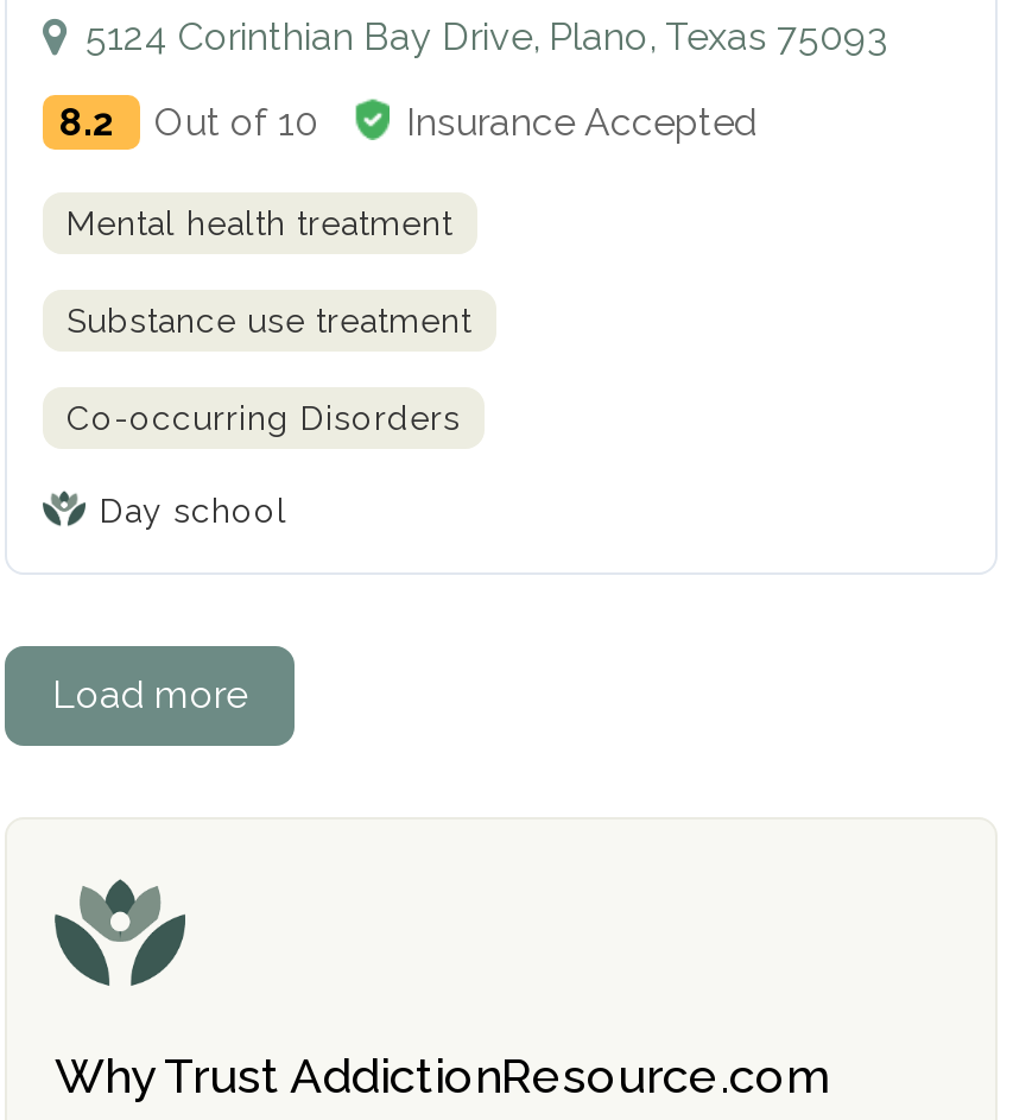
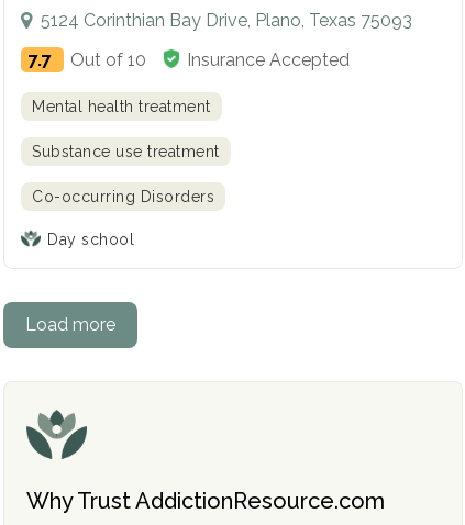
[59,99,758,144] 8.2 Out of 10 Insurance Accepted -> [29,49,350,70] 7.7 Out of 10 Insurance Accepted

